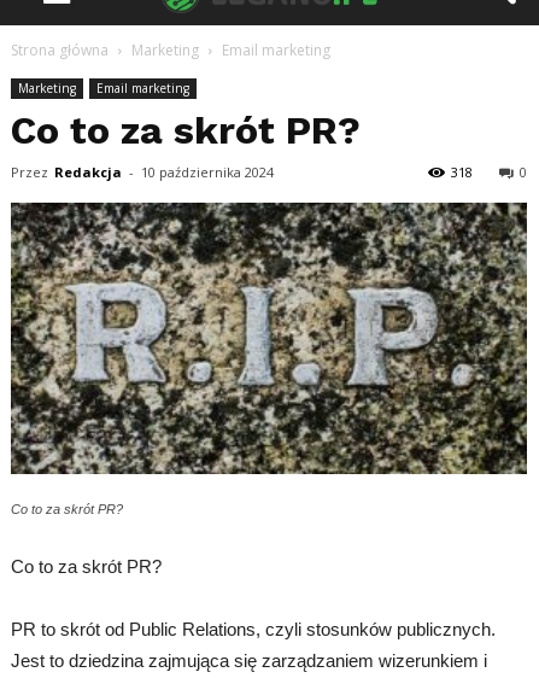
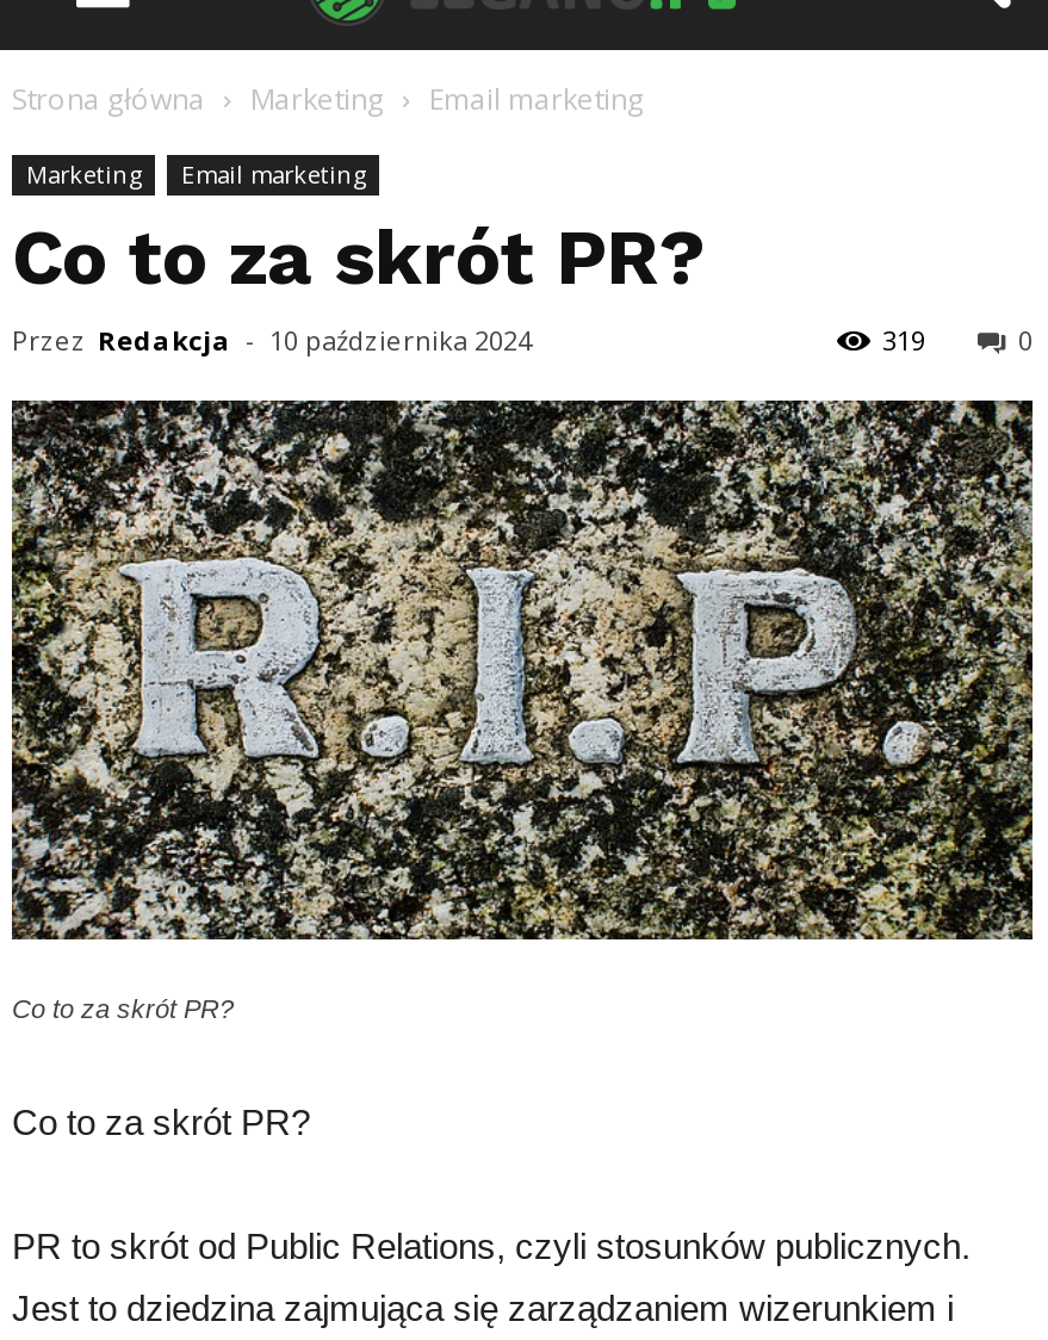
[451,163,473,181] 318 -> [882,322,925,358] 319

